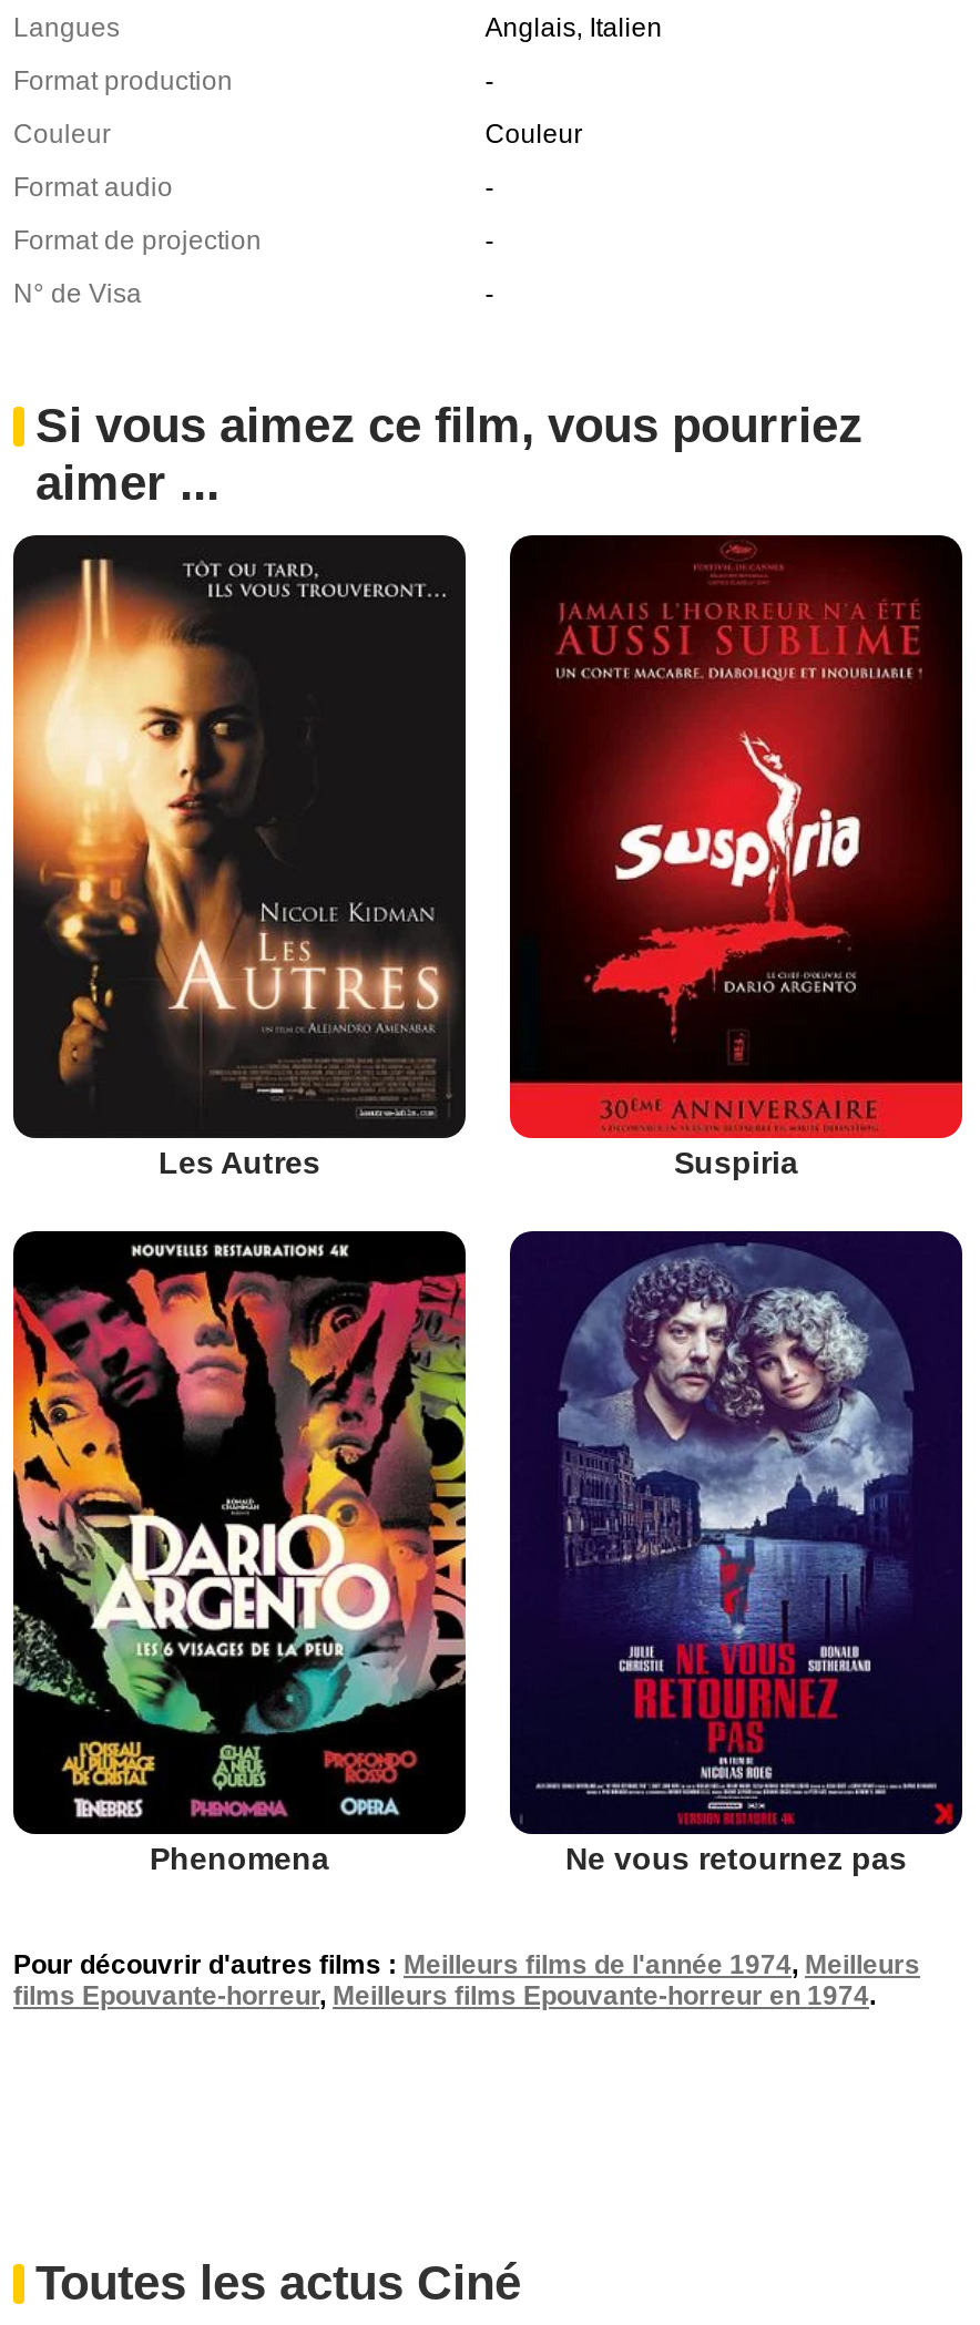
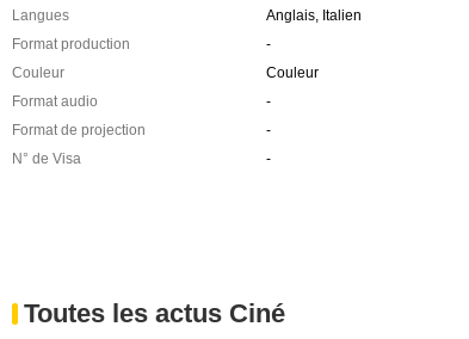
[35,398,862,511] Si vous aimez ce film, vous pourriez | aimer ... -> none
[11,533,798,1180] [image] | Les Autres | Suspiria -> none
[508,533,964,1140] [image] -> none
[11,1229,920,2010] [image] | Phenomena | Ne vous retournez pas | Pour découvrir d'autres films : Meilleurs films de l'année 1974, Meilleurs | films Epouvante-horreur, Meilleurs films Epouvante-horreur en 1974. -> none
[508,1229,964,1839] [image] -> none

